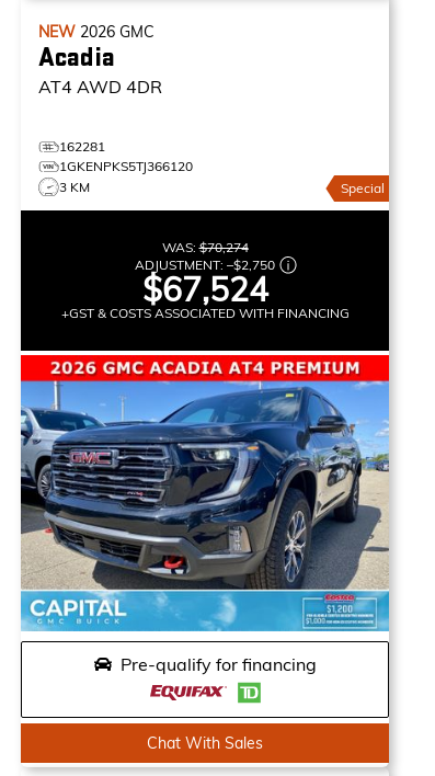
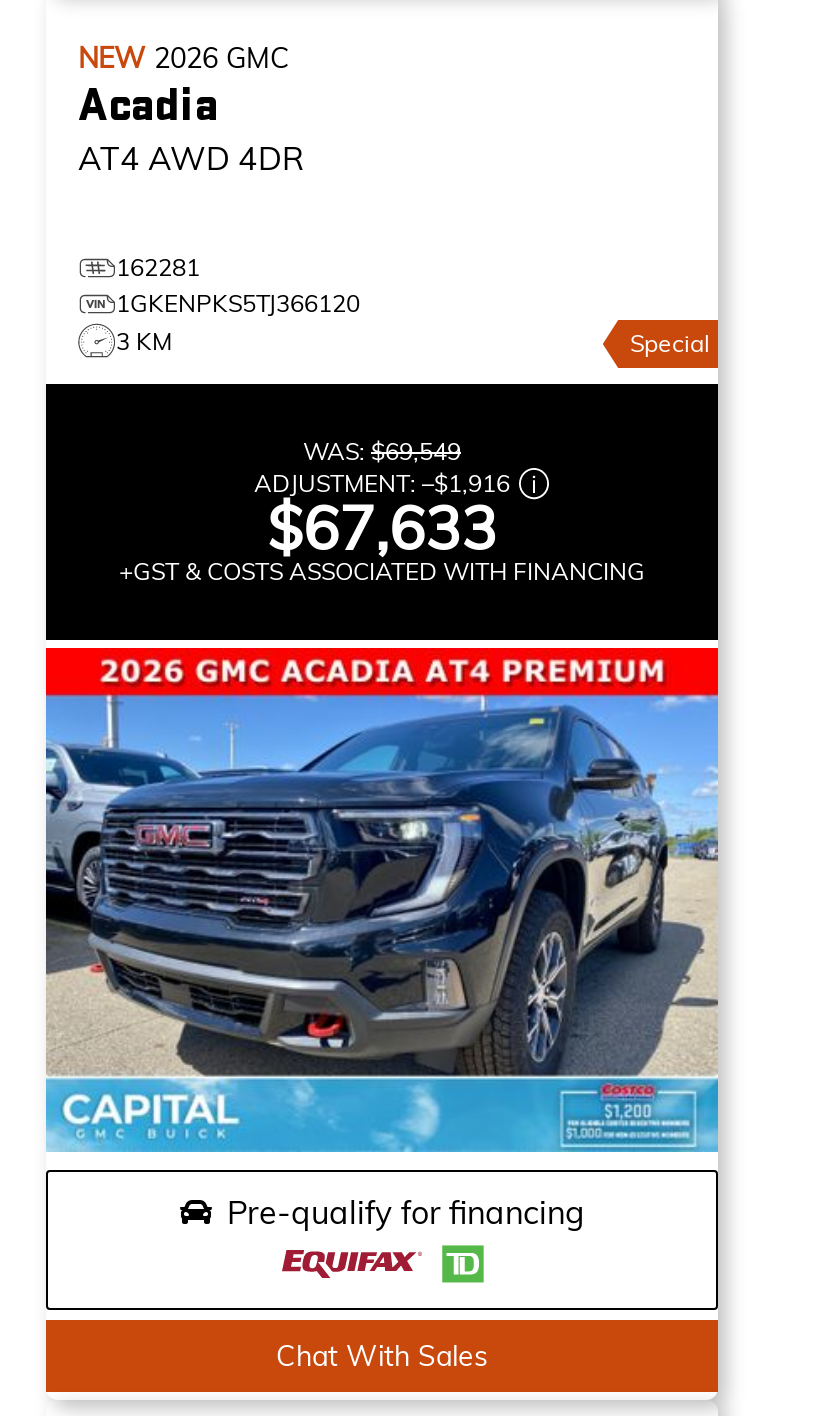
[162,239,248,255] WAS: $70,274 -> [303,436,461,466] WAS: $69,549
[135,256,275,273] ADJUSTMENT: –$2,750 -> [254,468,510,498] ADJUSTMENT: –$1,916
[142,269,268,310] $67,524 -> [267,490,497,566] $67,633

